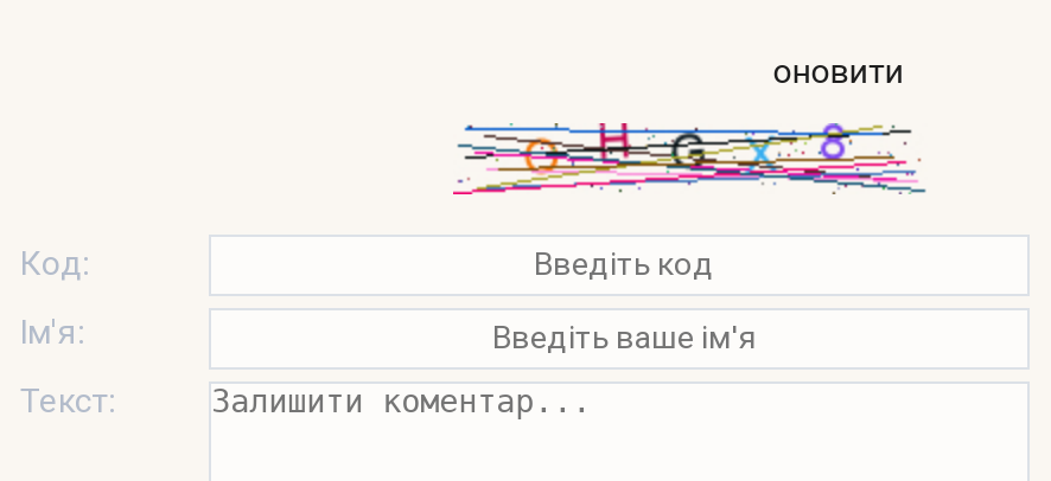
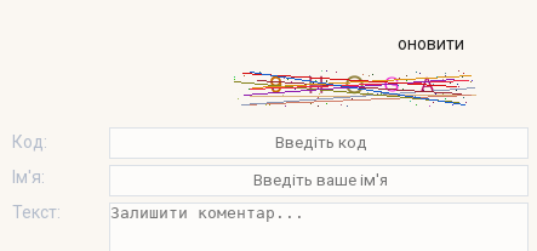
[451,121,928,197] [image] -> [233,69,476,108] [image]

